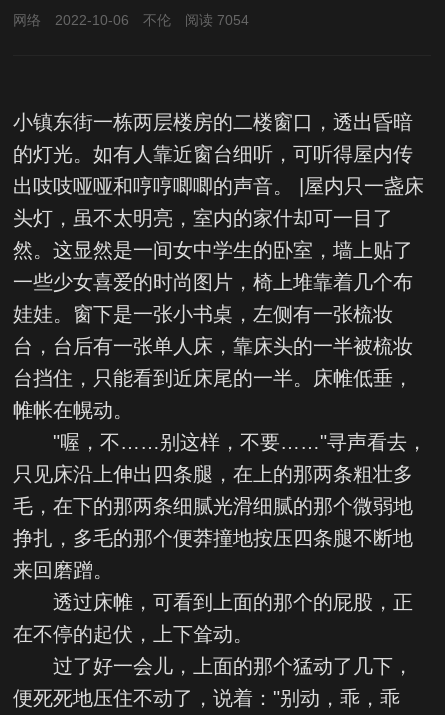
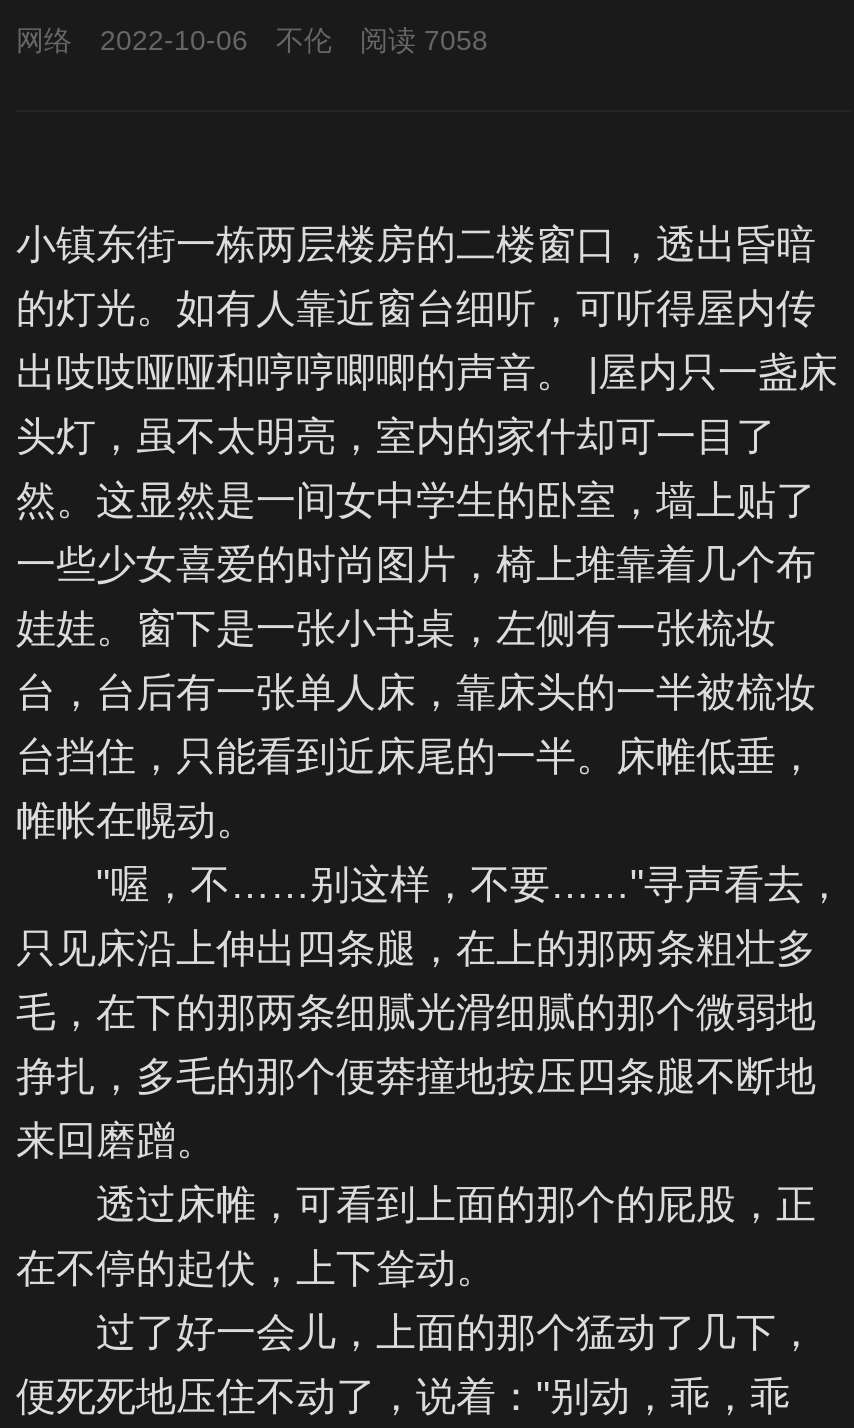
[13,12,249,28] 网络 2022-10-06 不伦 阅读 7054 -> [16,24,488,56] 网络 2022-10-06 不伦 阅读 7058

